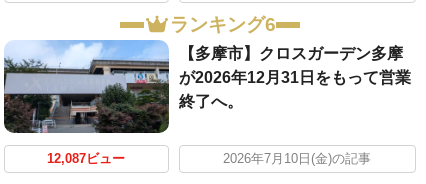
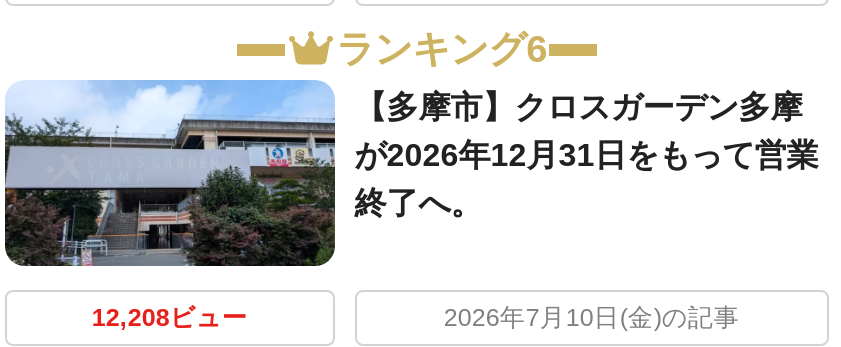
[47,152,125,166] 12,087ビュー -> [92,304,248,332] 12,208ビュー

